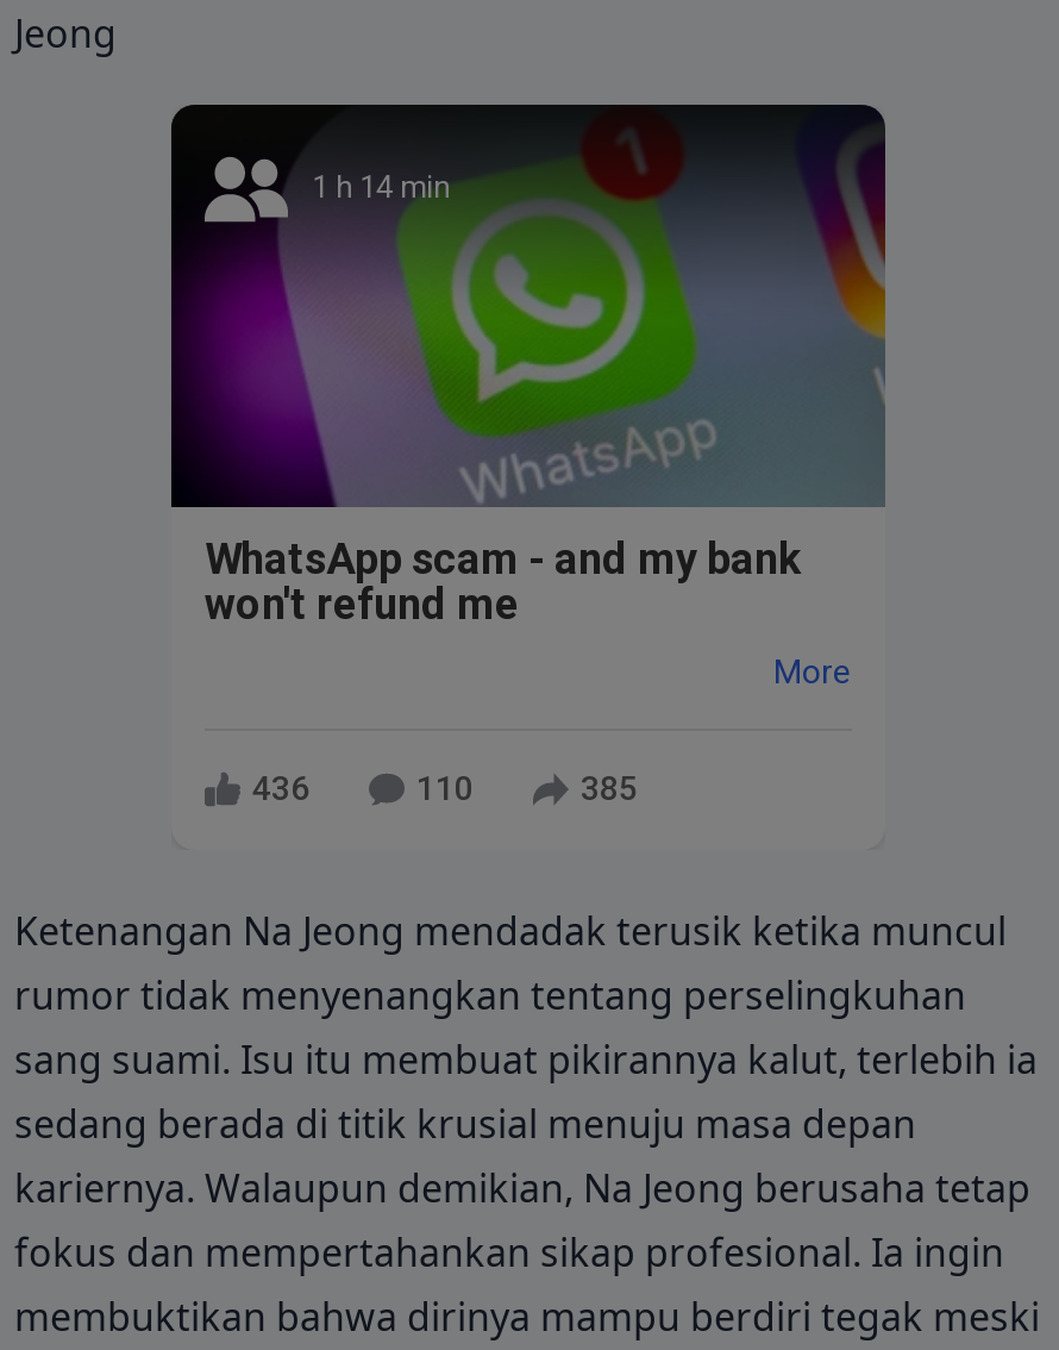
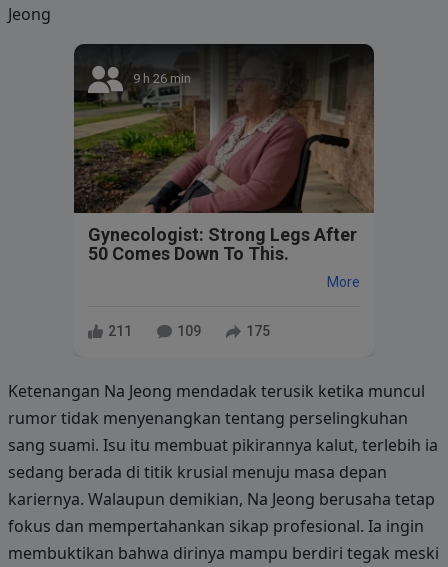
[169,110,885,510] [image] | 1 h 14 min -> [73,47,374,214] [image] | 9 h 26 min
[205,532,802,628] WhatsApp scam - and my bank | won't refund me -> [88,224,357,264] Gynecologist: Strong Legs After | 50 Comes Down To This.
[252,769,309,807] 436 -> [108,323,132,339] 211
[416,769,474,807] 110 -> [177,323,201,339] 109
[581,769,638,807] 385 -> [246,323,270,339] 175

